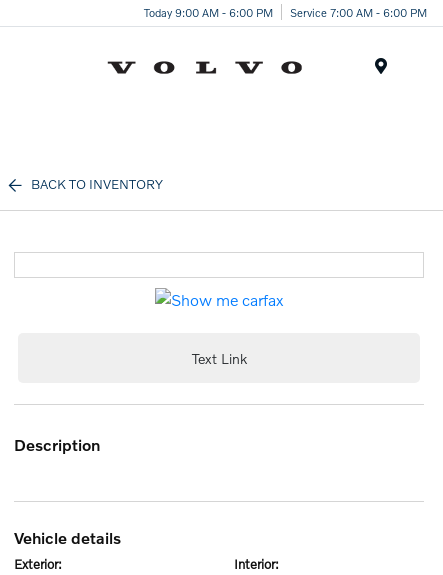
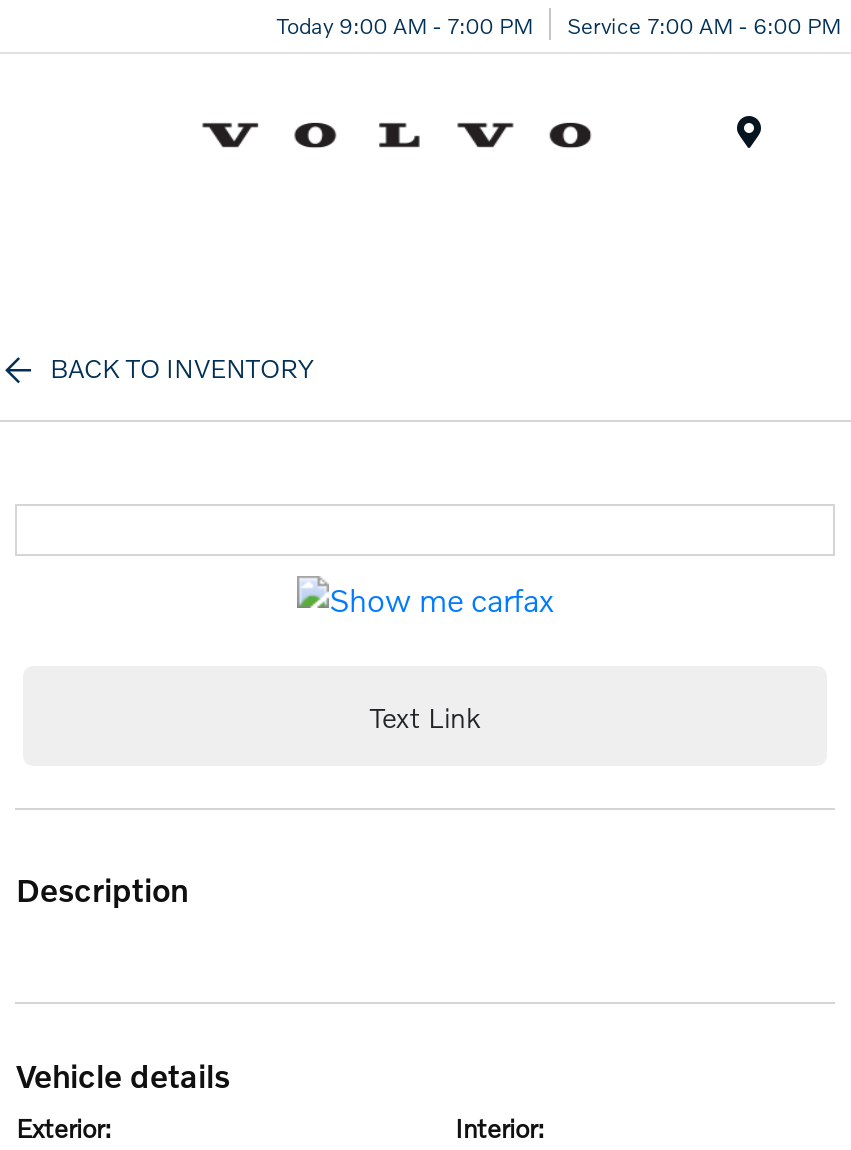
[144,4,427,18] Today 9:00 AM - 6:00 PM Service 7:00 AM - 6:00 PM -> [277,9,841,37] Today 9:00 AM - 7:00 PM Service 7:00 AM - 6:00 PM

